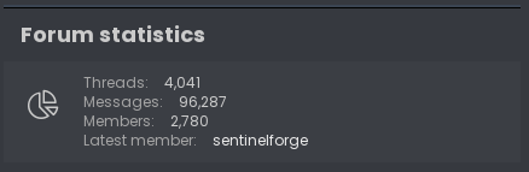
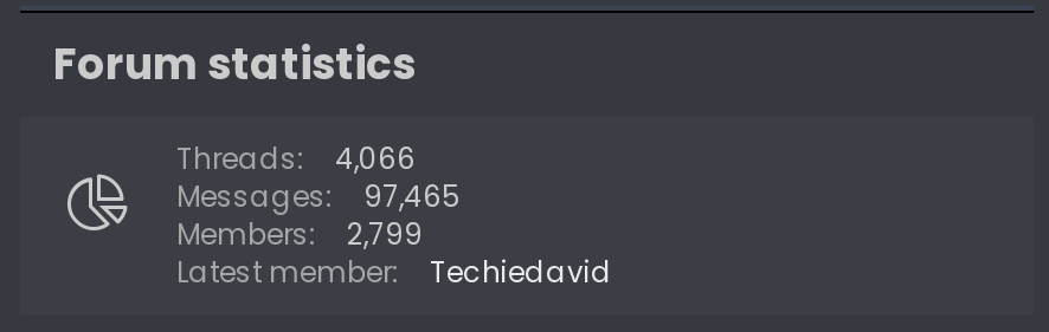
[83,72,200,93] Threads 4,041 -> [176,138,416,178] Threads 4,066
[83,91,227,112] Messages 96,287 -> [176,176,461,216] Messages 97,465
[83,111,209,131] Members 2,780 -> [176,214,423,254] Members 2,799
[213,130,308,150] sentinelforge -> [430,252,612,292] Techiedavid

